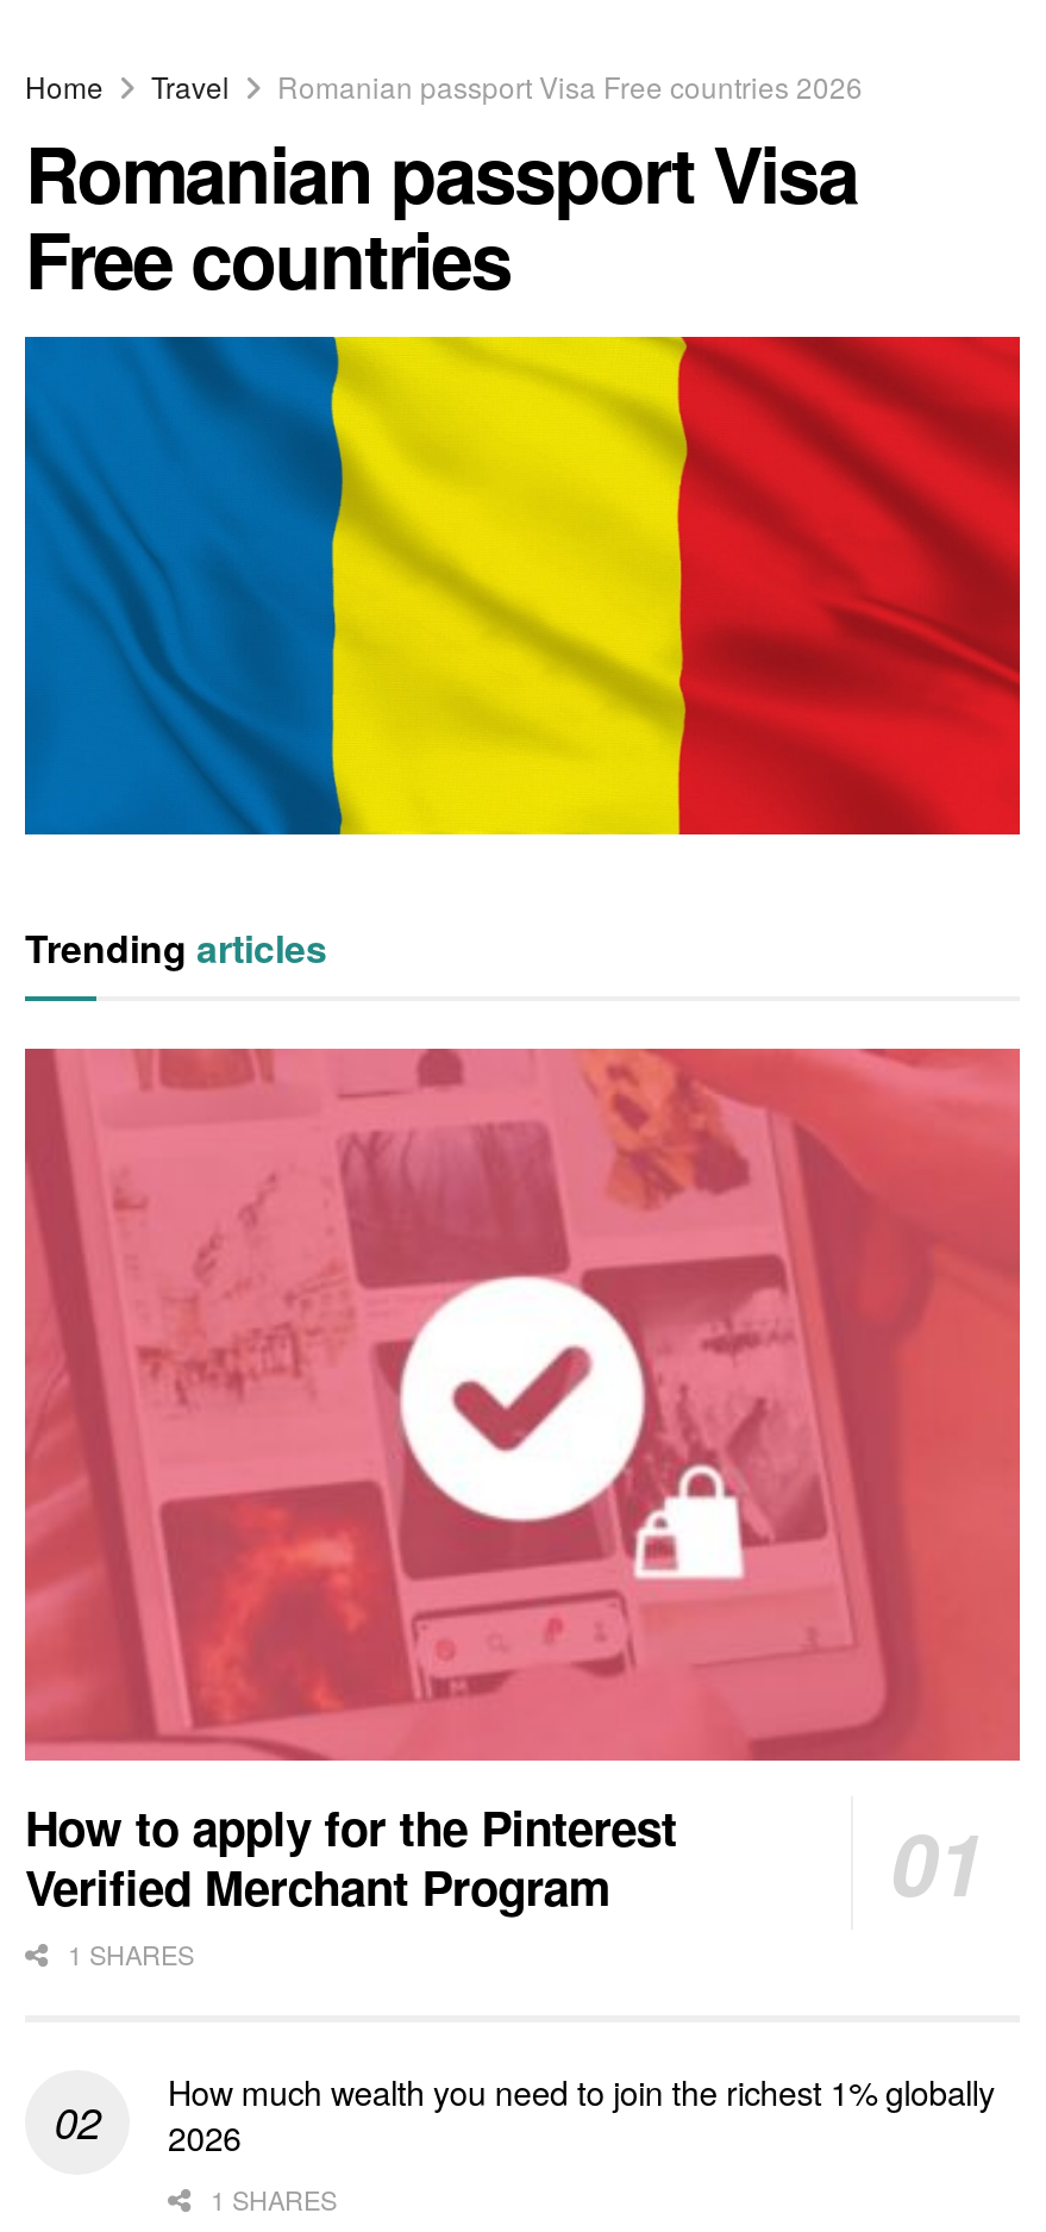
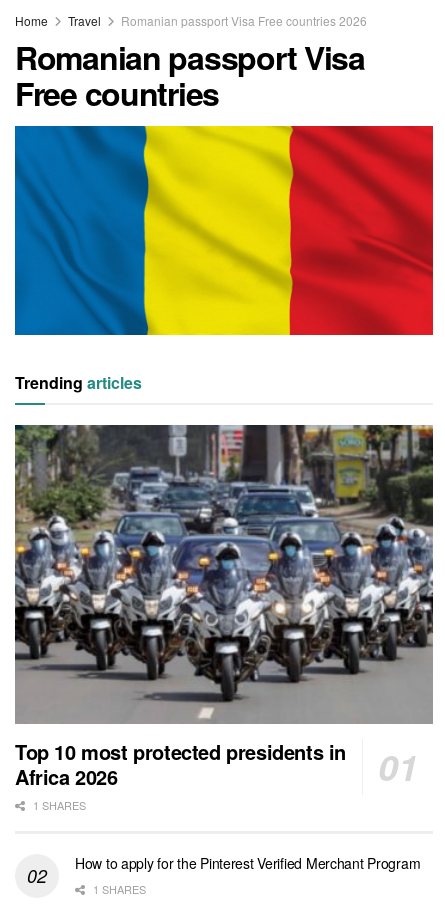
[23,1046,1022,1920] [image] | How to apply for the Pinterest | Verified Merchant Program -> [14,424,434,791] [image] | Top 10 most protected presidents in | Africa 2026
[168,2067,994,2160] How much wealth you need to join the richest 1% globally | 2026 -> [75,853,420,873] How to apply for the Pinterest Verified Merchant Program

